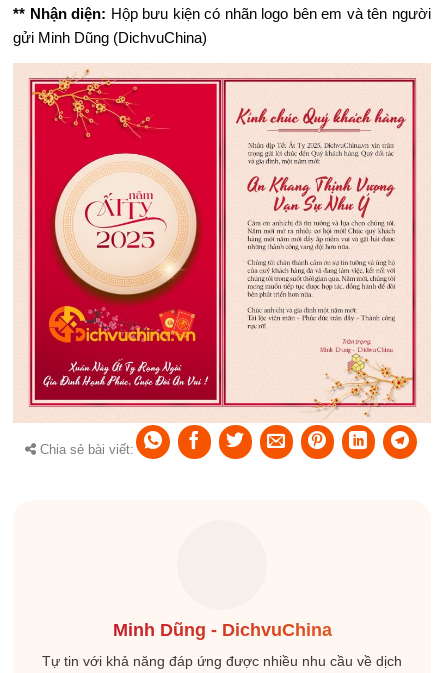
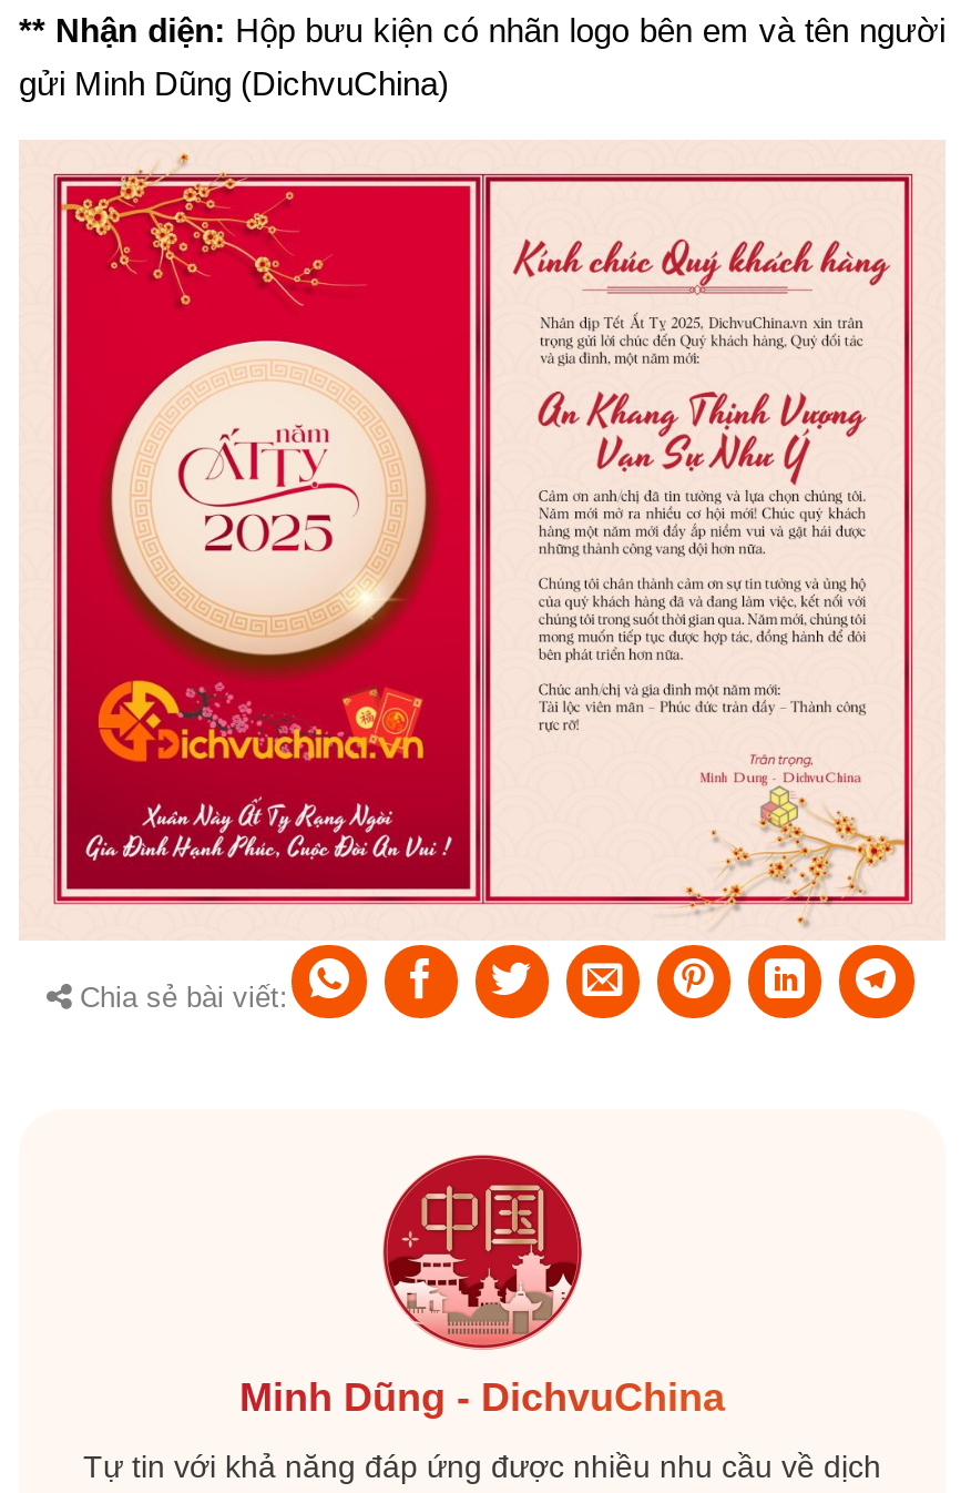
none -> [380,1154,584,1351] [image]

